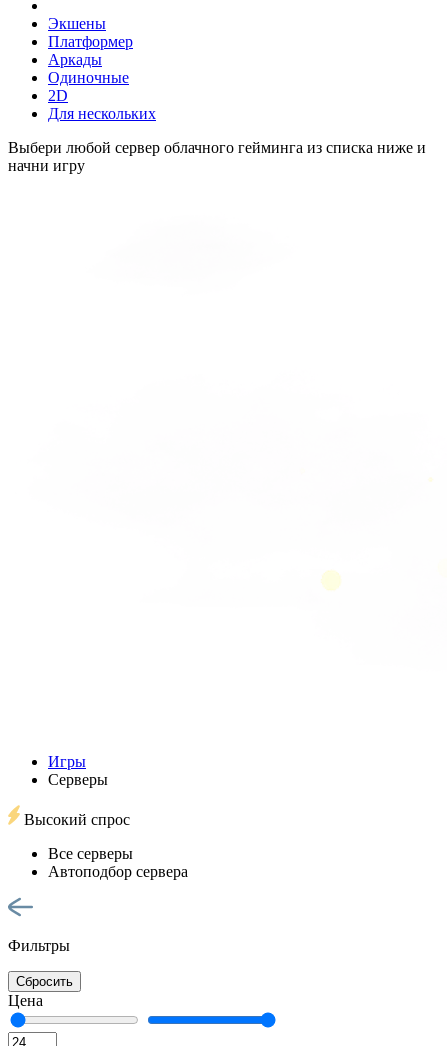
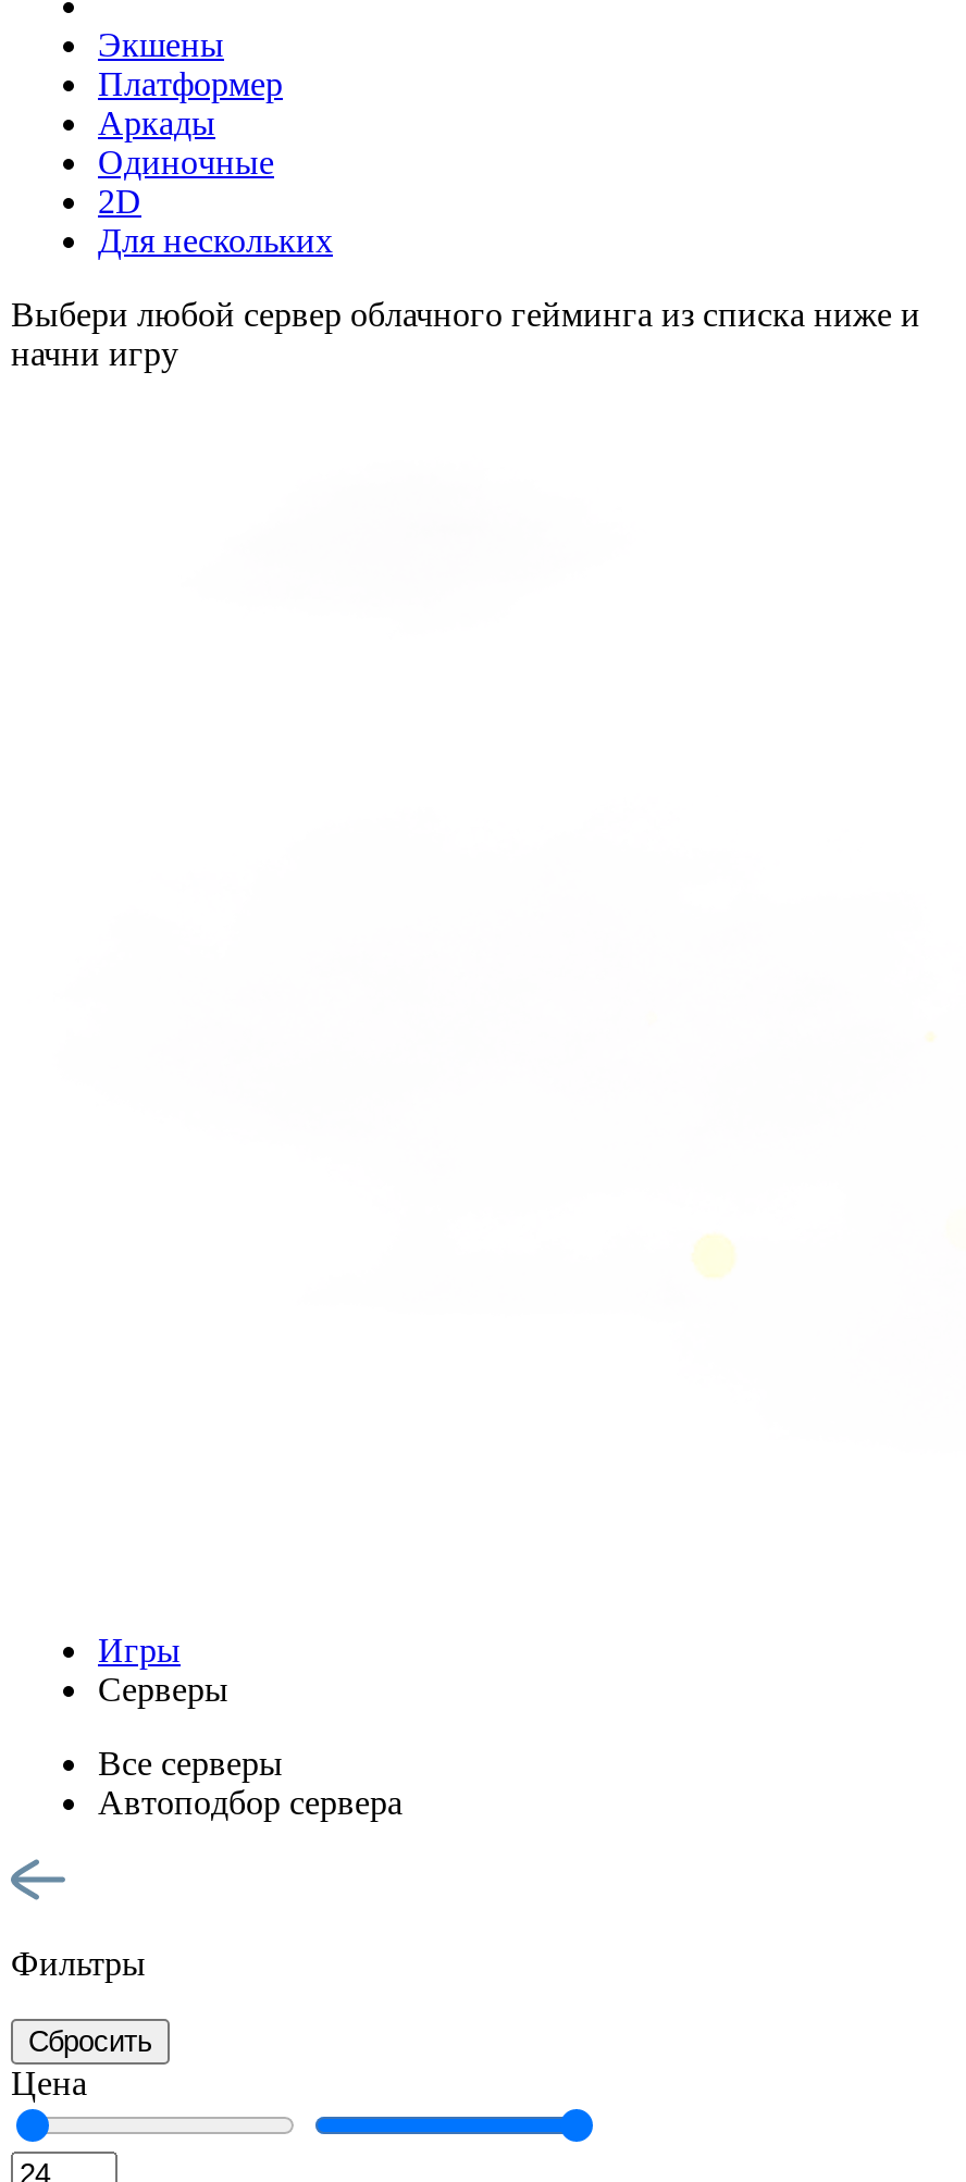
[20,811,130,828] Высокий спрос -> none

